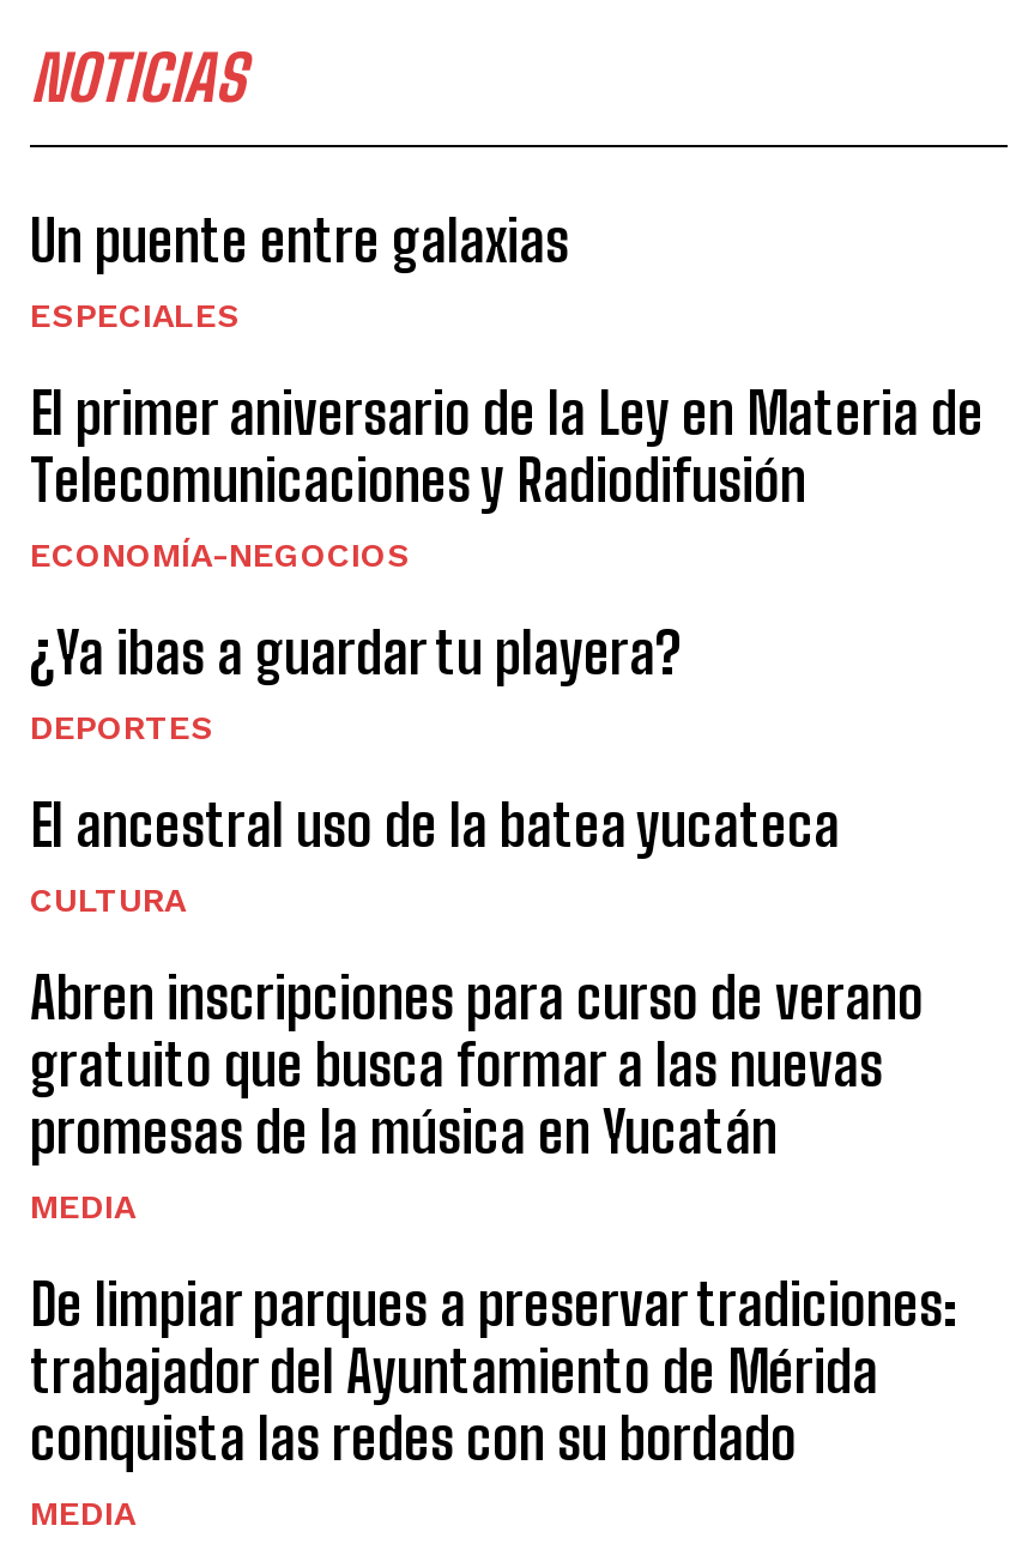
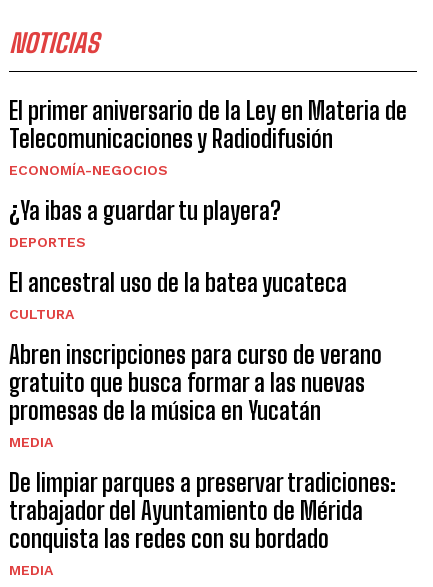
[30,204,569,333] Un puente entre galaxias | ESPECIALES -> none

